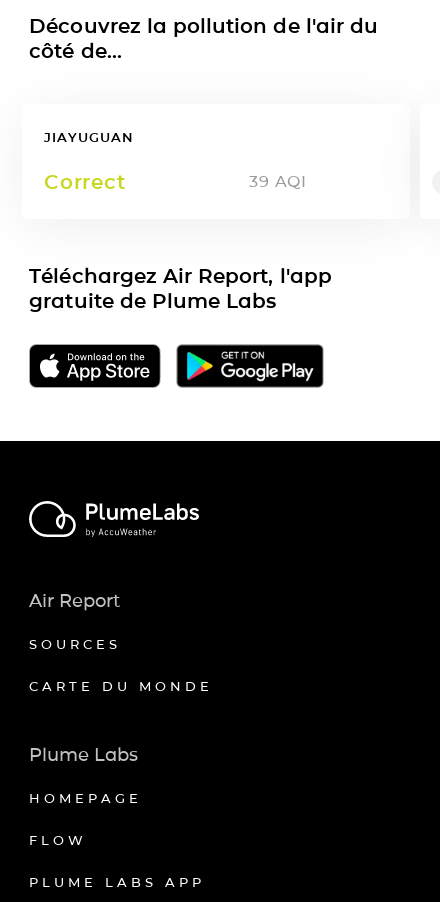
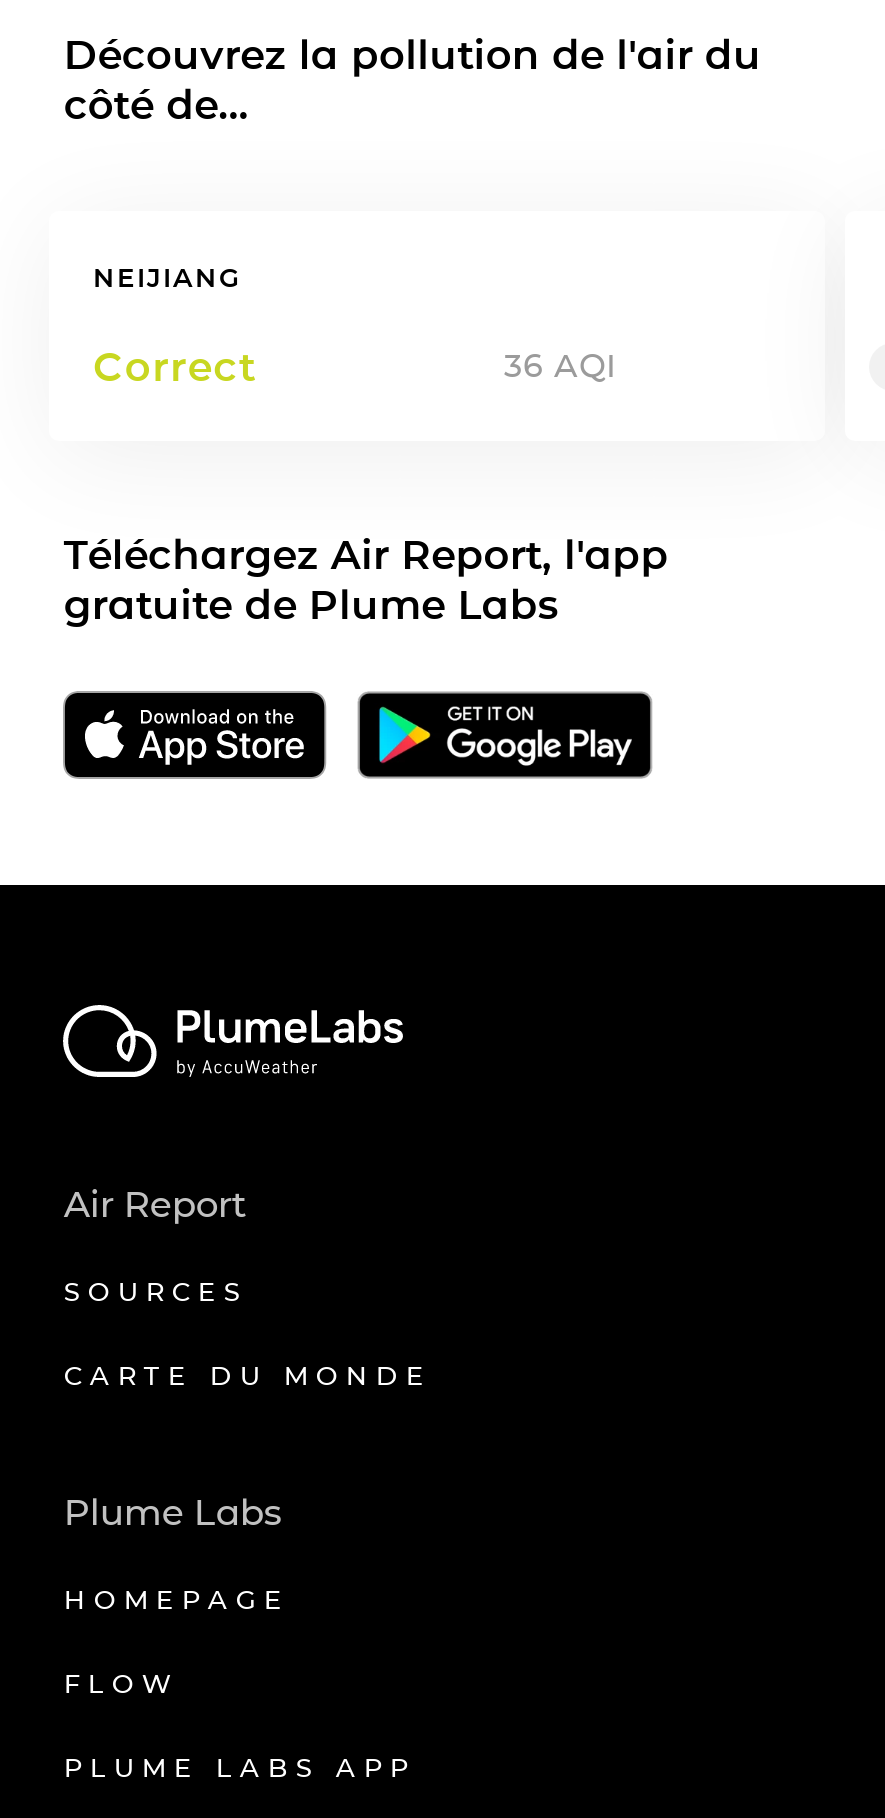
[44,129,134,145] JIAYUGUAN -> [93,261,241,293] NEIJIANG
[249,172,306,191] 39 AQI -> [504,347,617,385] 36 AQI

